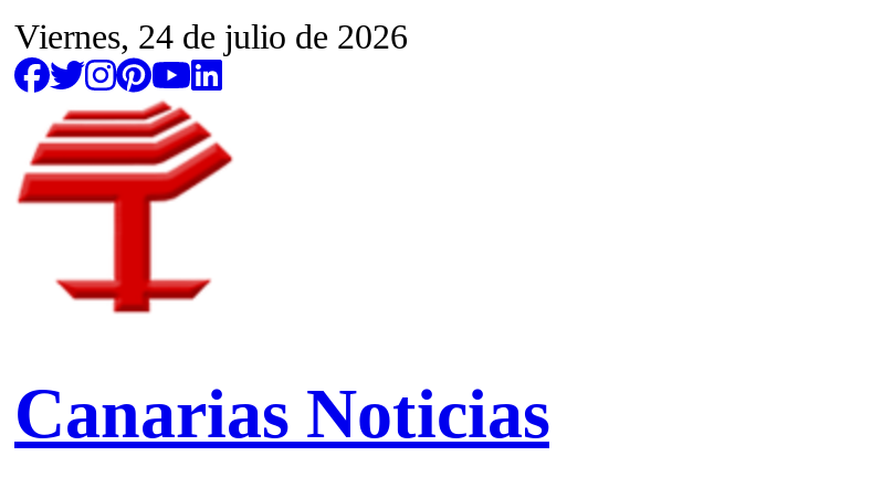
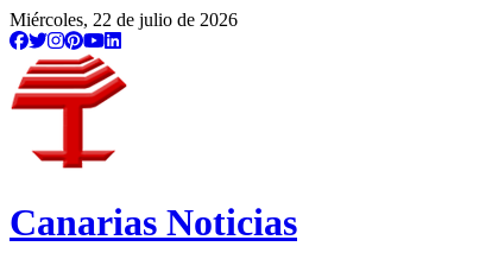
[14,18,408,55] Viernes, 24 de julio de 2026 -> [10,10,238,30] Miércoles, 22 de julio de 2026

